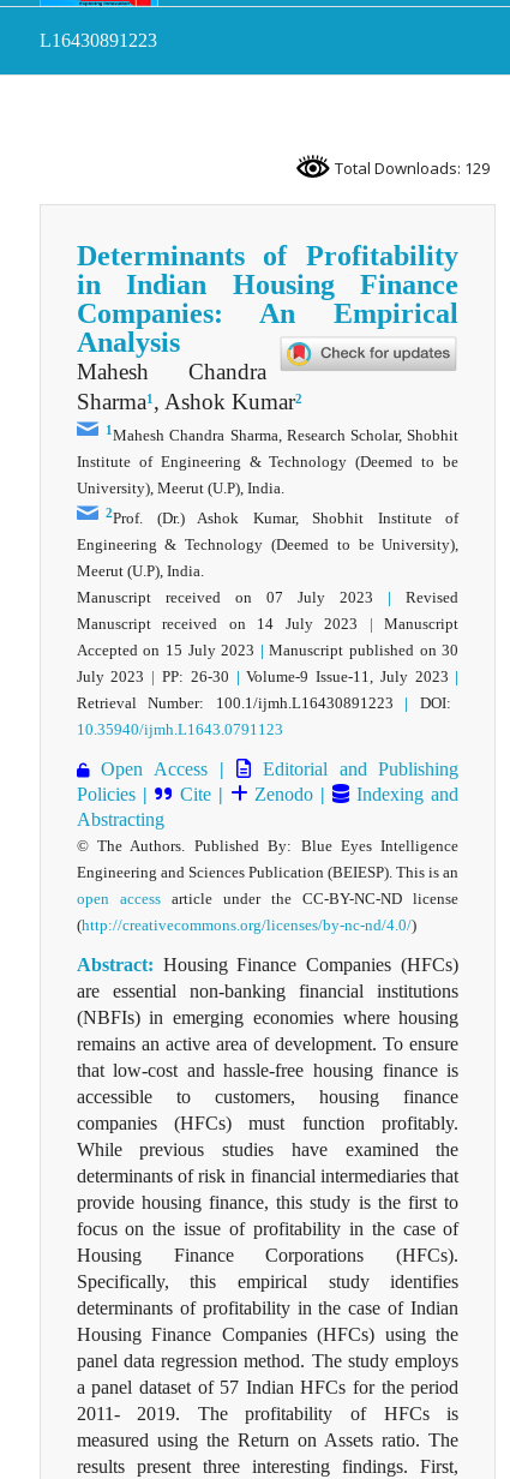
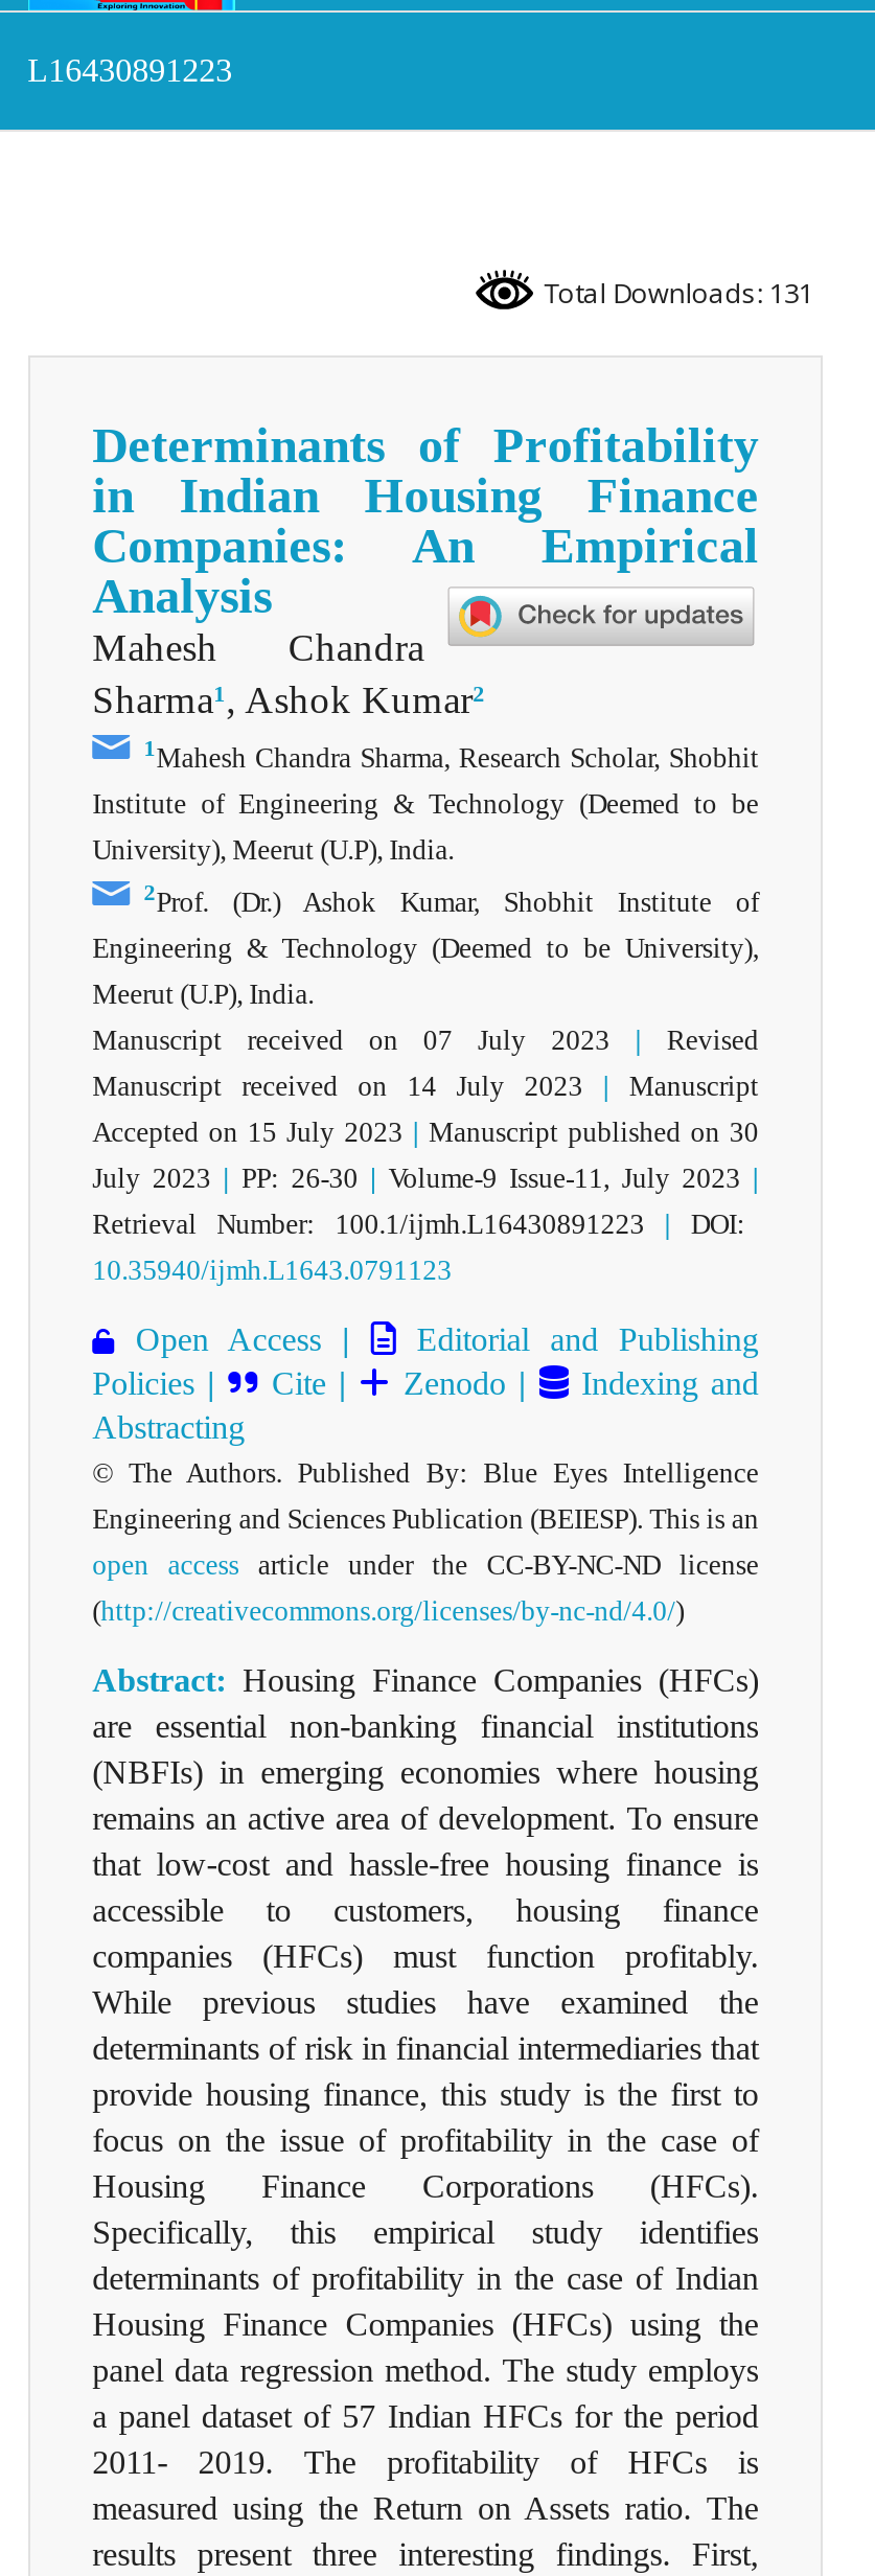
[332,157,490,179] Total Downloads: 129 -> [537,274,813,311] Total Downloads: 131

